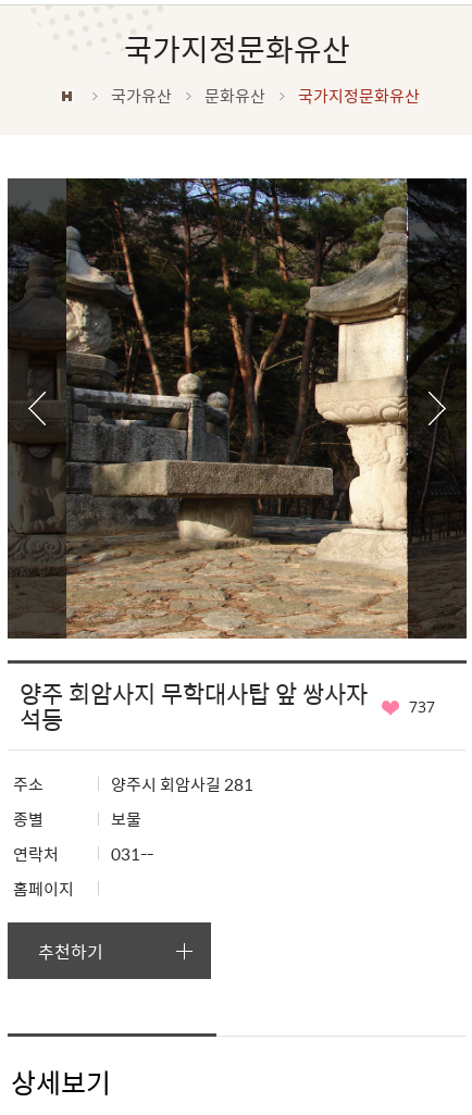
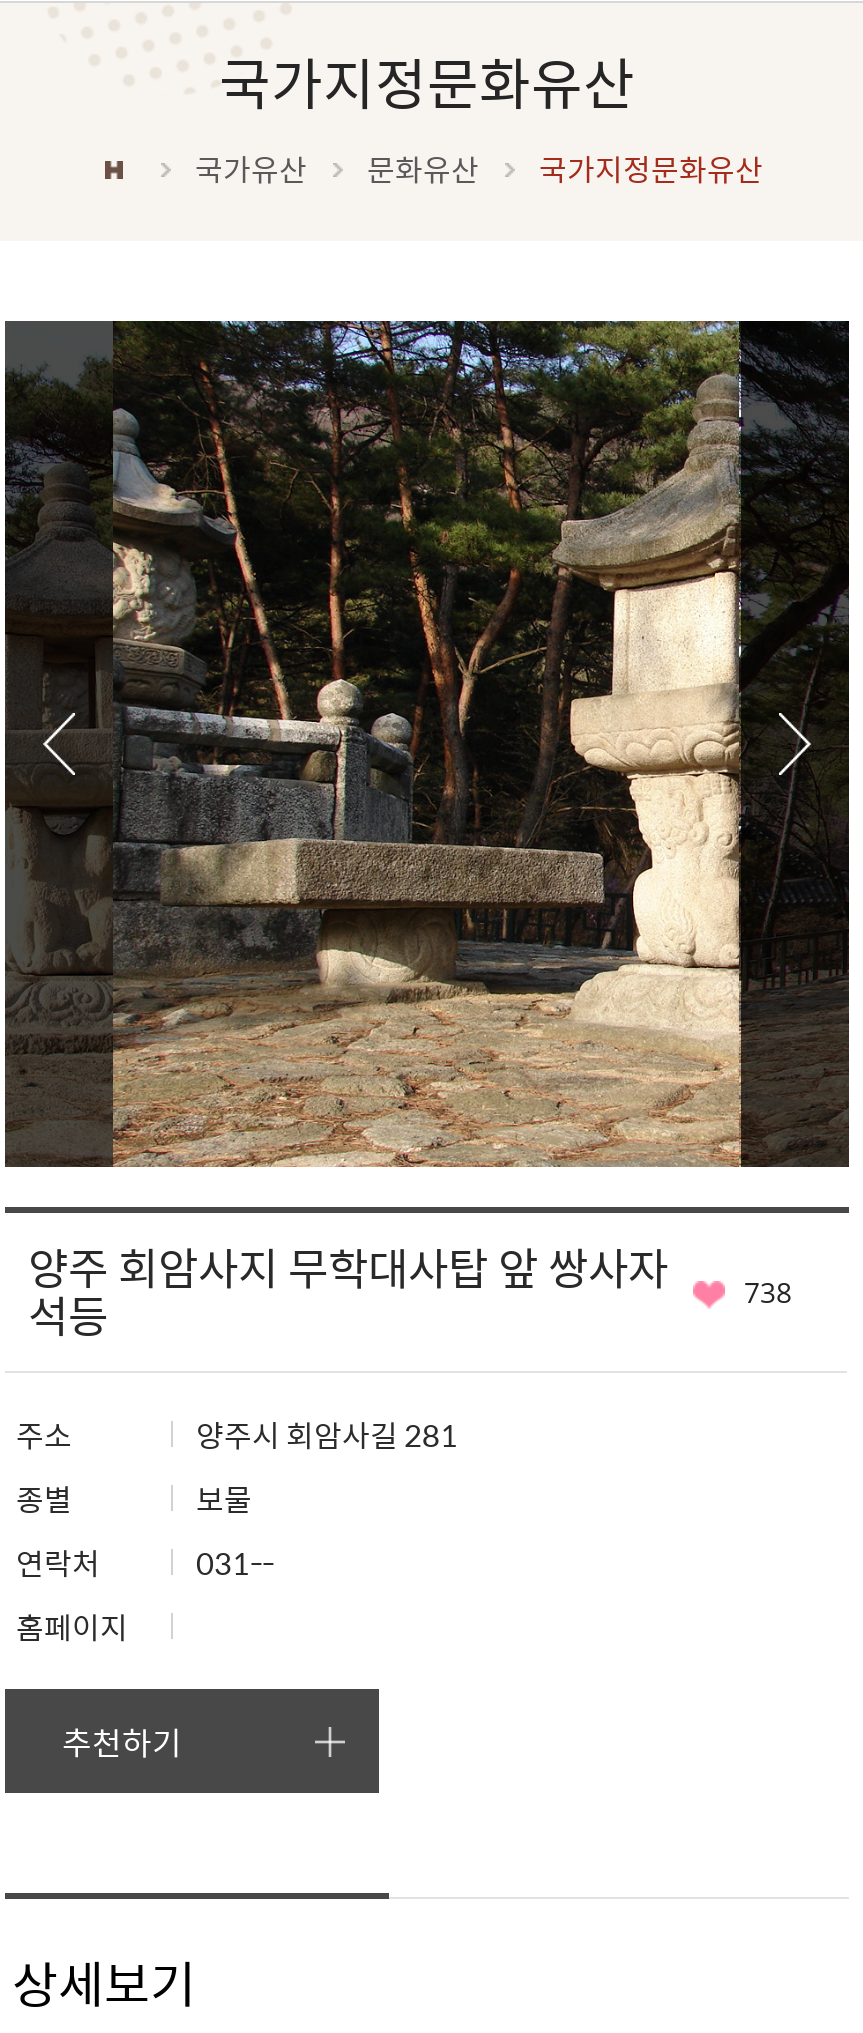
[20,674,435,717] 양주 회암사지 무학대사탑 앞 쌍사자 737 -> [28,1233,792,1311] 양주 회암사지 무학대사탑 앞 쌍사자 738

